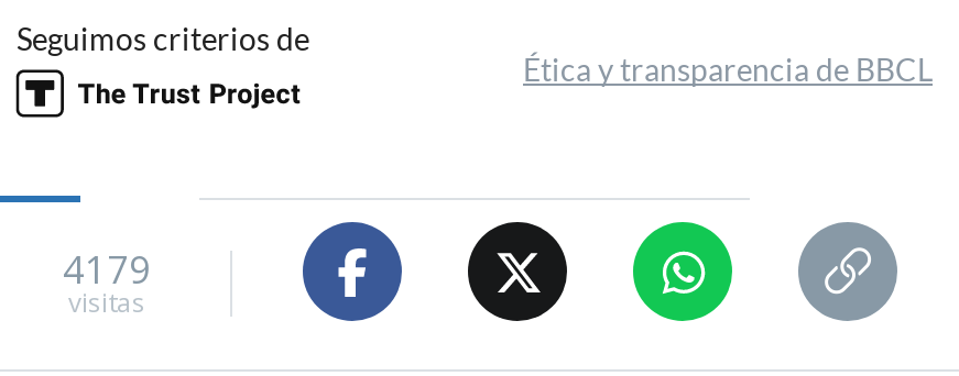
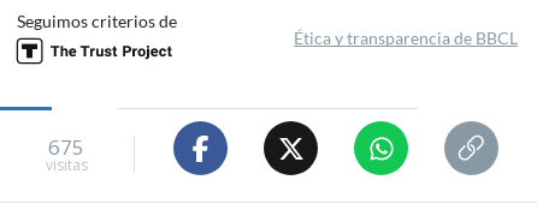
[63,244,151,295] 4179 -> [48,133,84,161] 675

